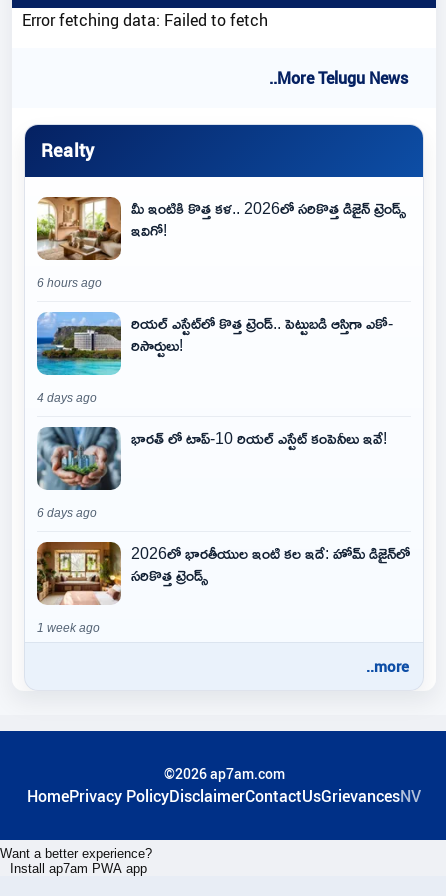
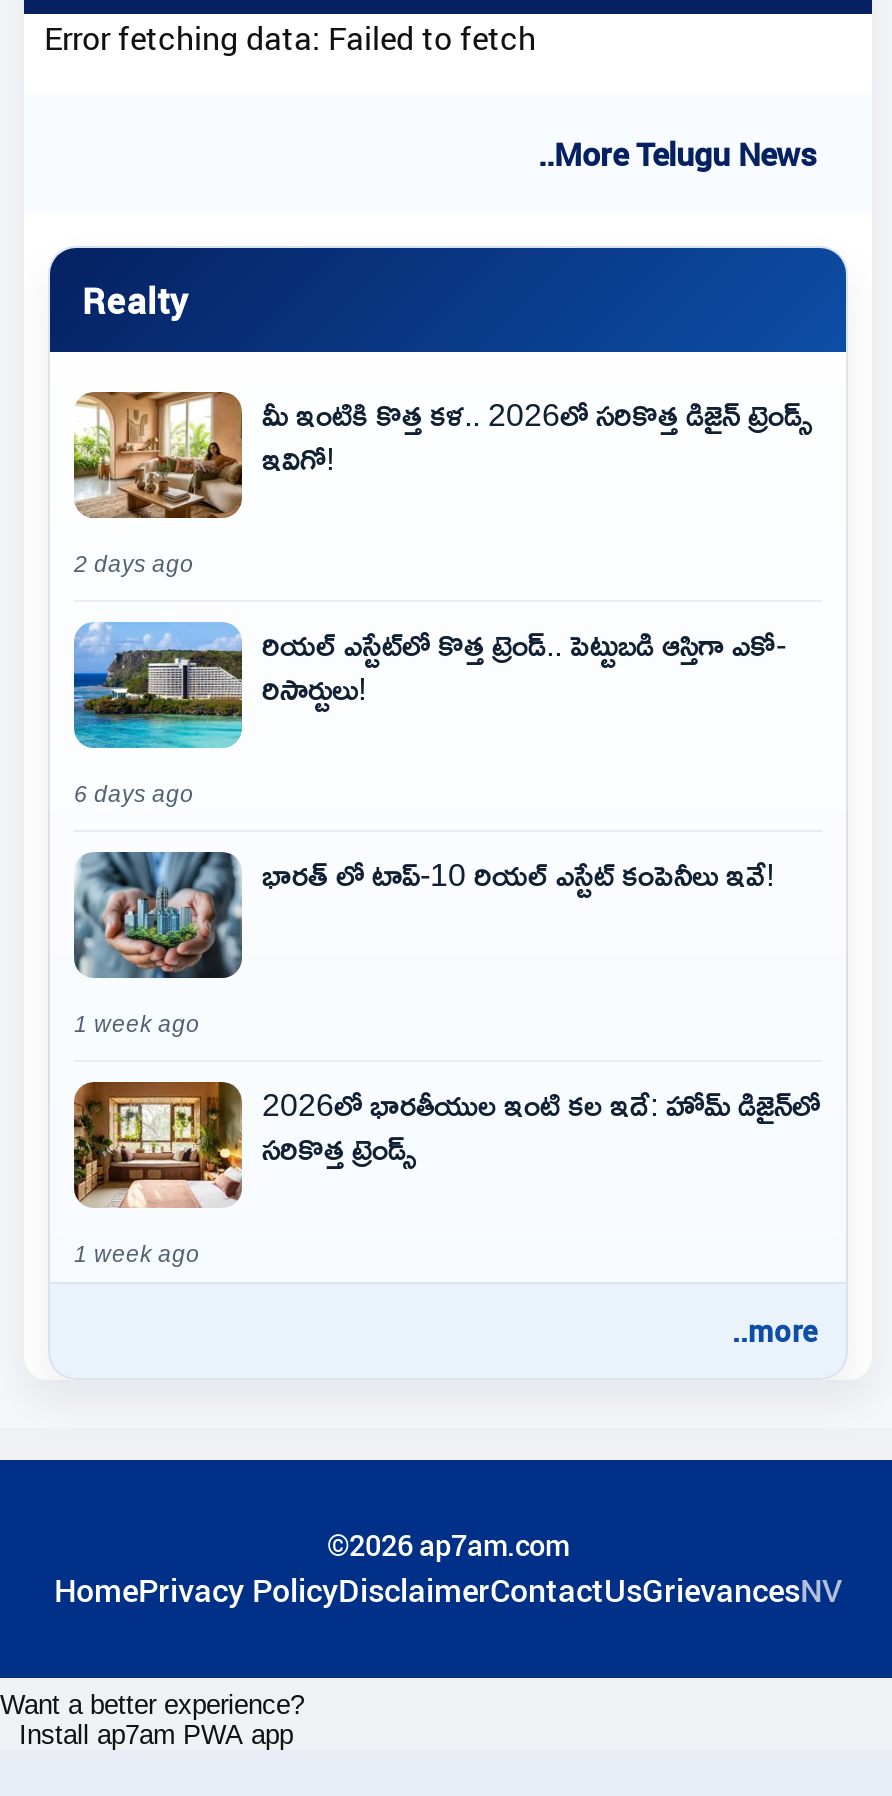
[37,277,102,289] 6 hours ago -> [74,552,194,576] 2 days ago
[37,392,97,404] 4 days ago -> [74,782,194,806] 6 days ago
[37,507,97,519] 6 days ago -> [74,1012,200,1036] 1 week ago

